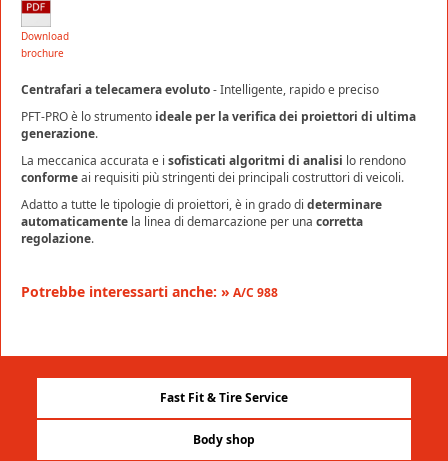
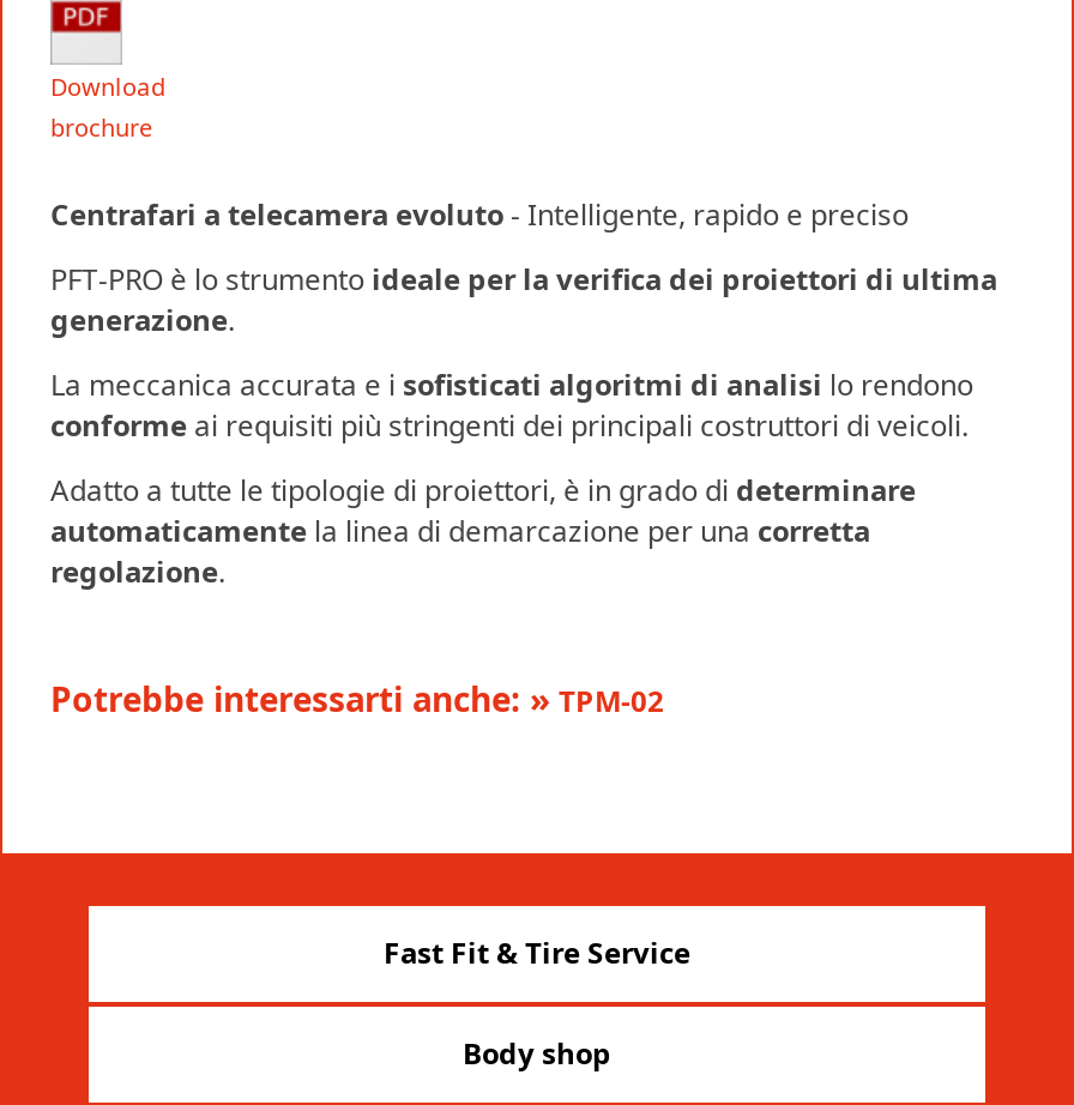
[21,282,278,301] Potrebbe interessarti anche: » A/C 988 -> [50,676,664,722] Potrebbe interessarti anche: » TPM-02

